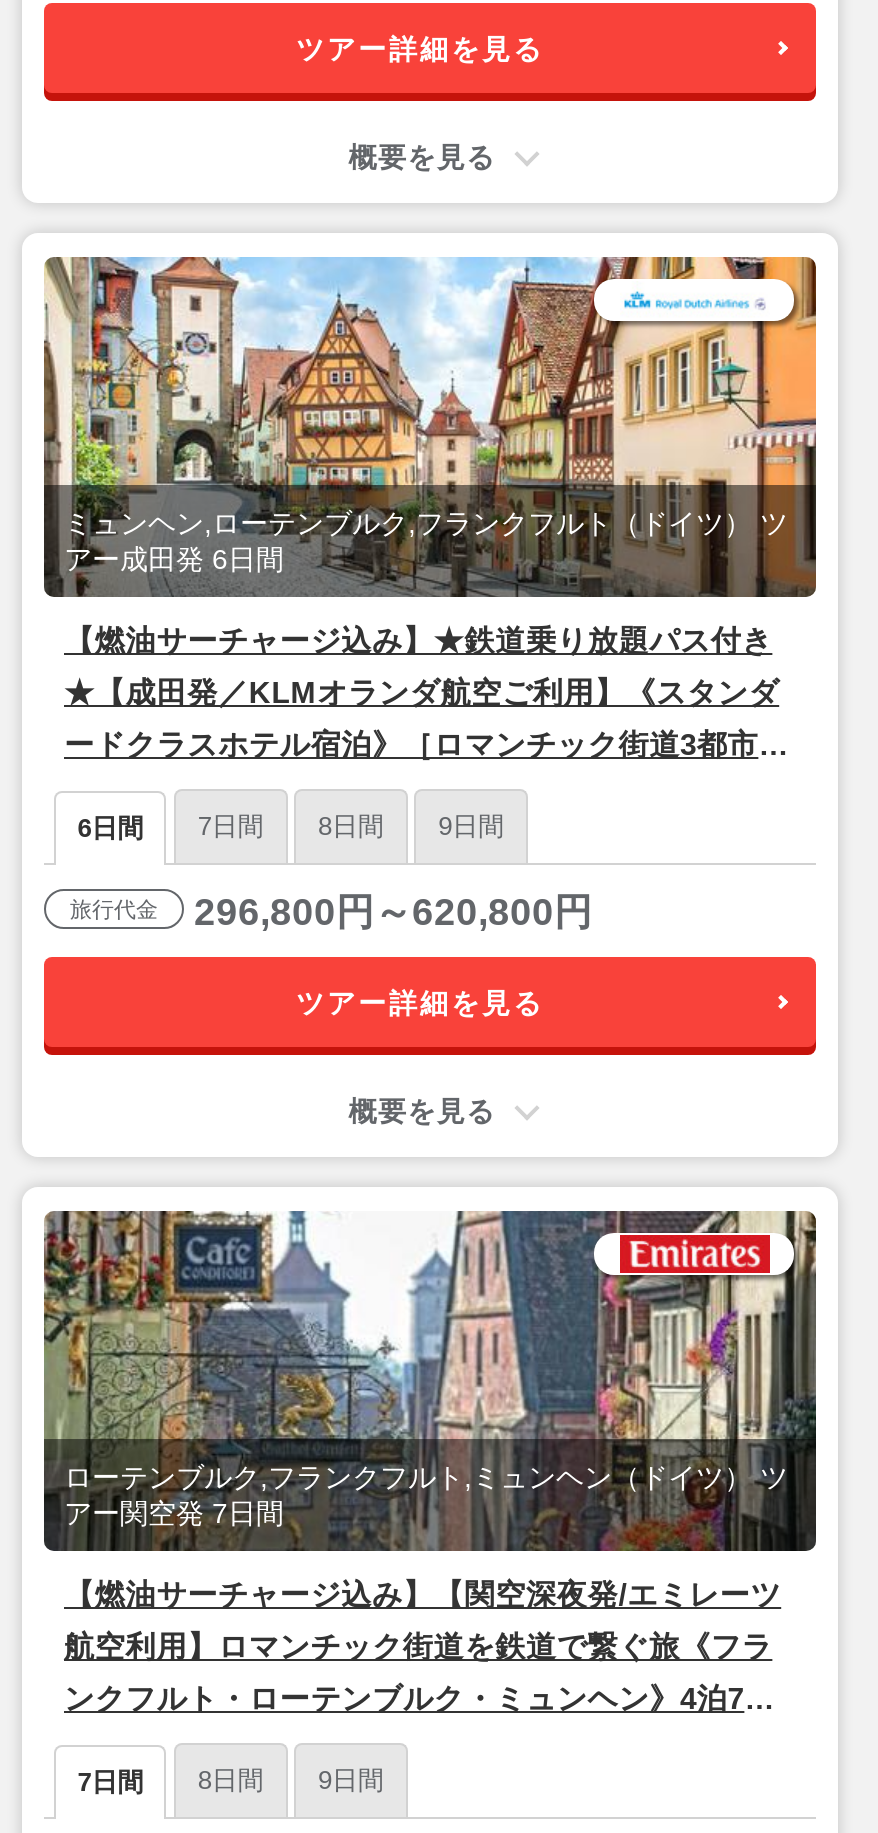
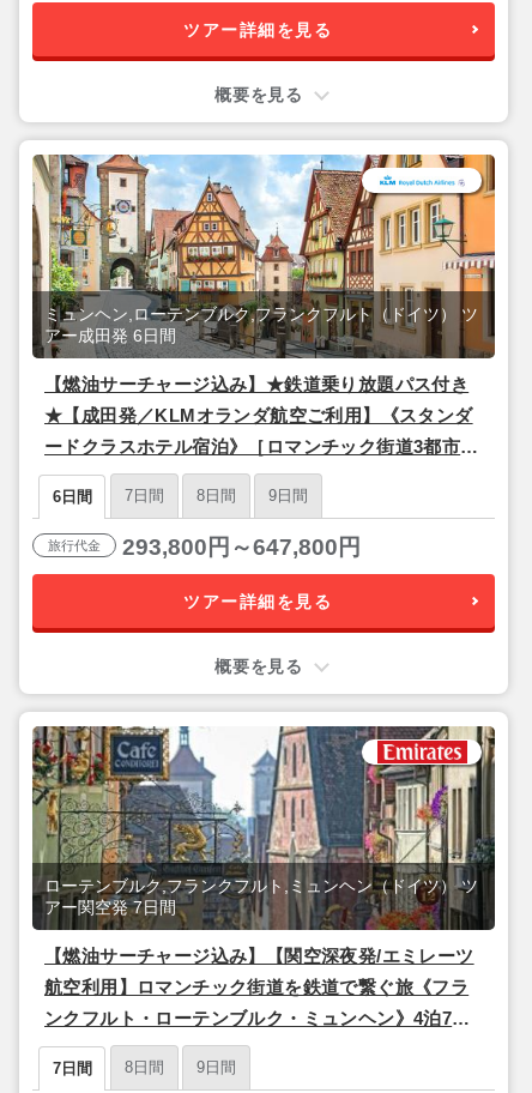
[70,891,592,933] 旅行代金 296,800円～620,800円 -> [48,535,361,560] 旅行代金 293,800円～647,800円

